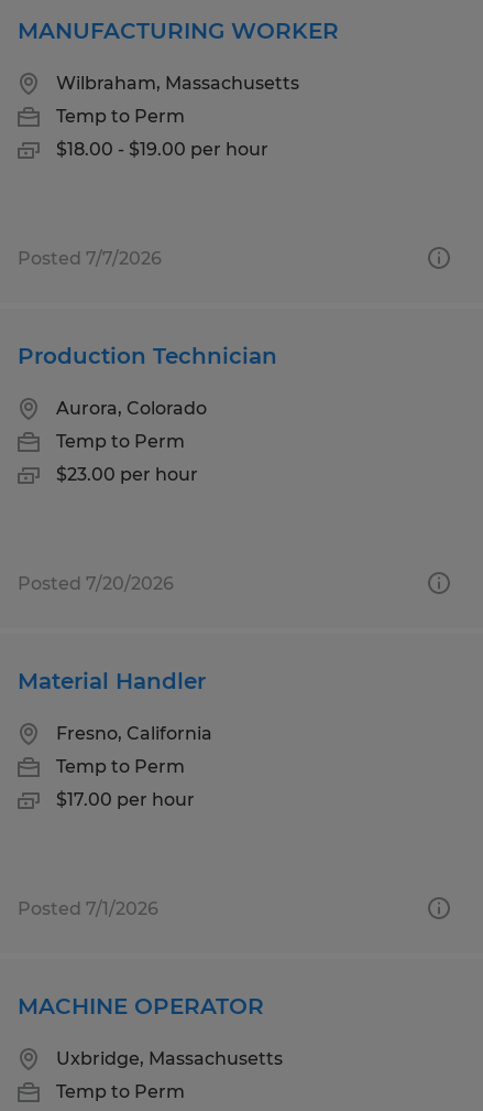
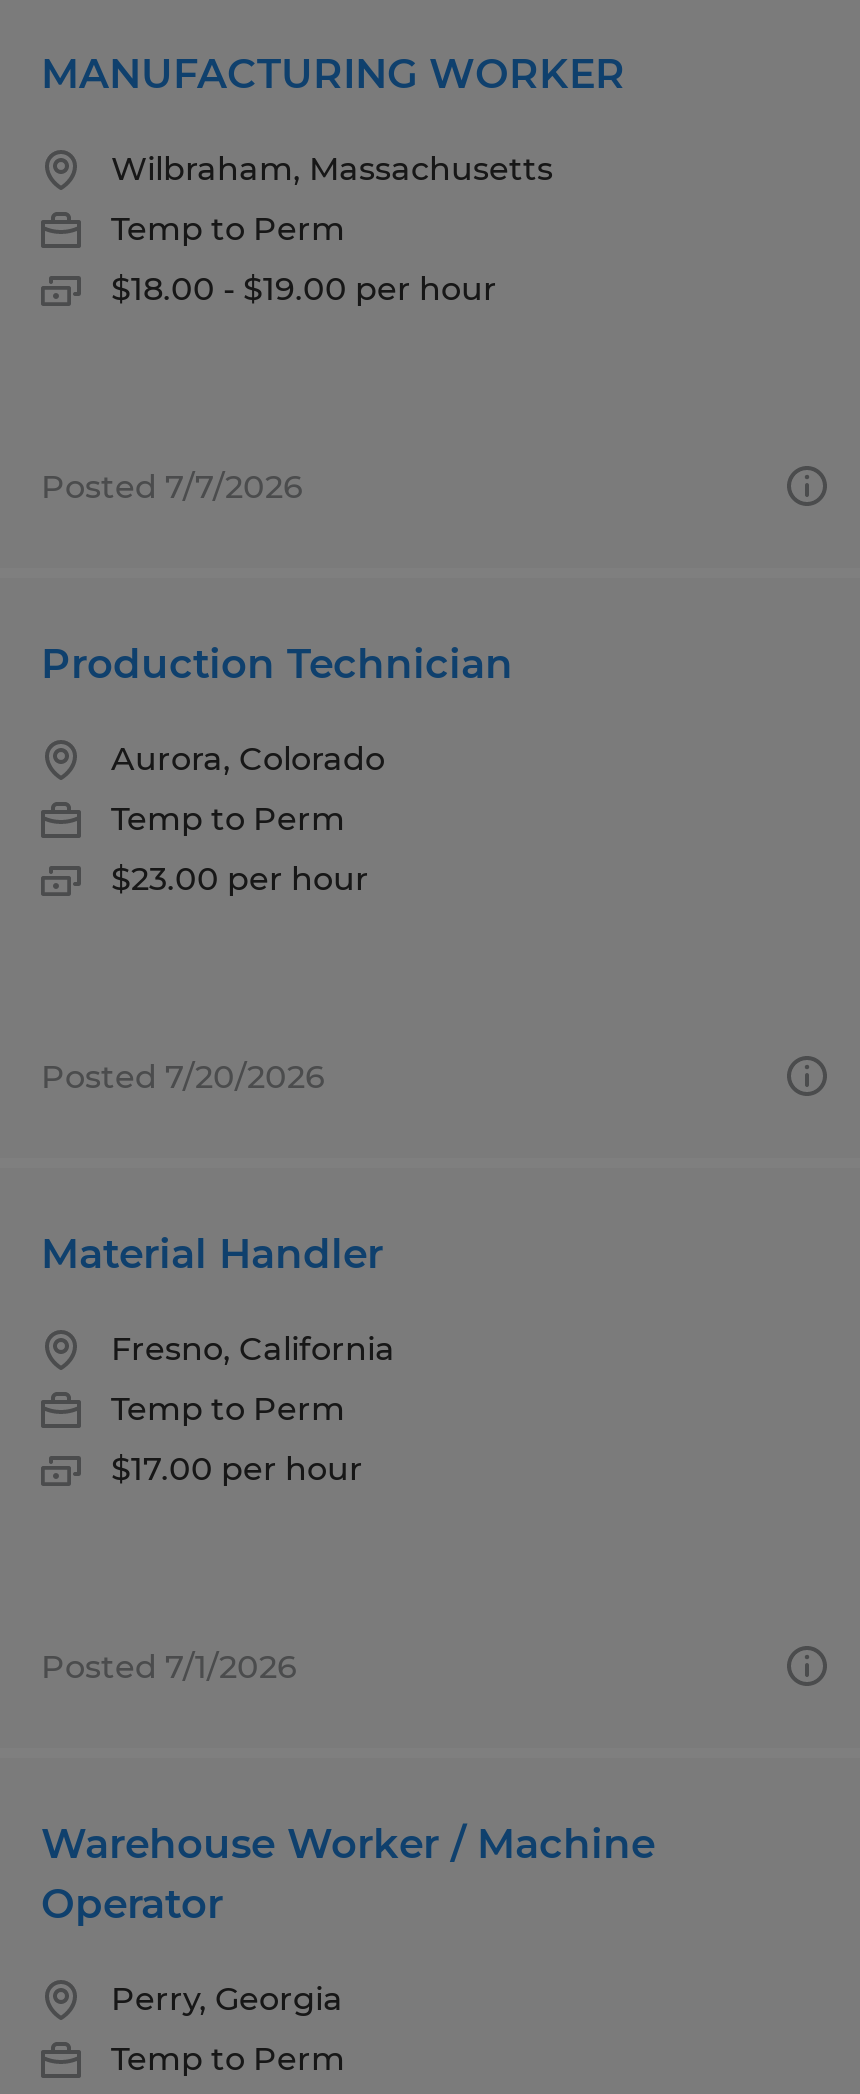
[18,993,264,1020] MACHINE OPERATOR -> [41,1820,655,1928] Warehouse Worker / Machine | Operator
[56,1048,283,1069] Uxbridge, Massachusetts -> [111,1980,343,2018] Perry, Georgia

